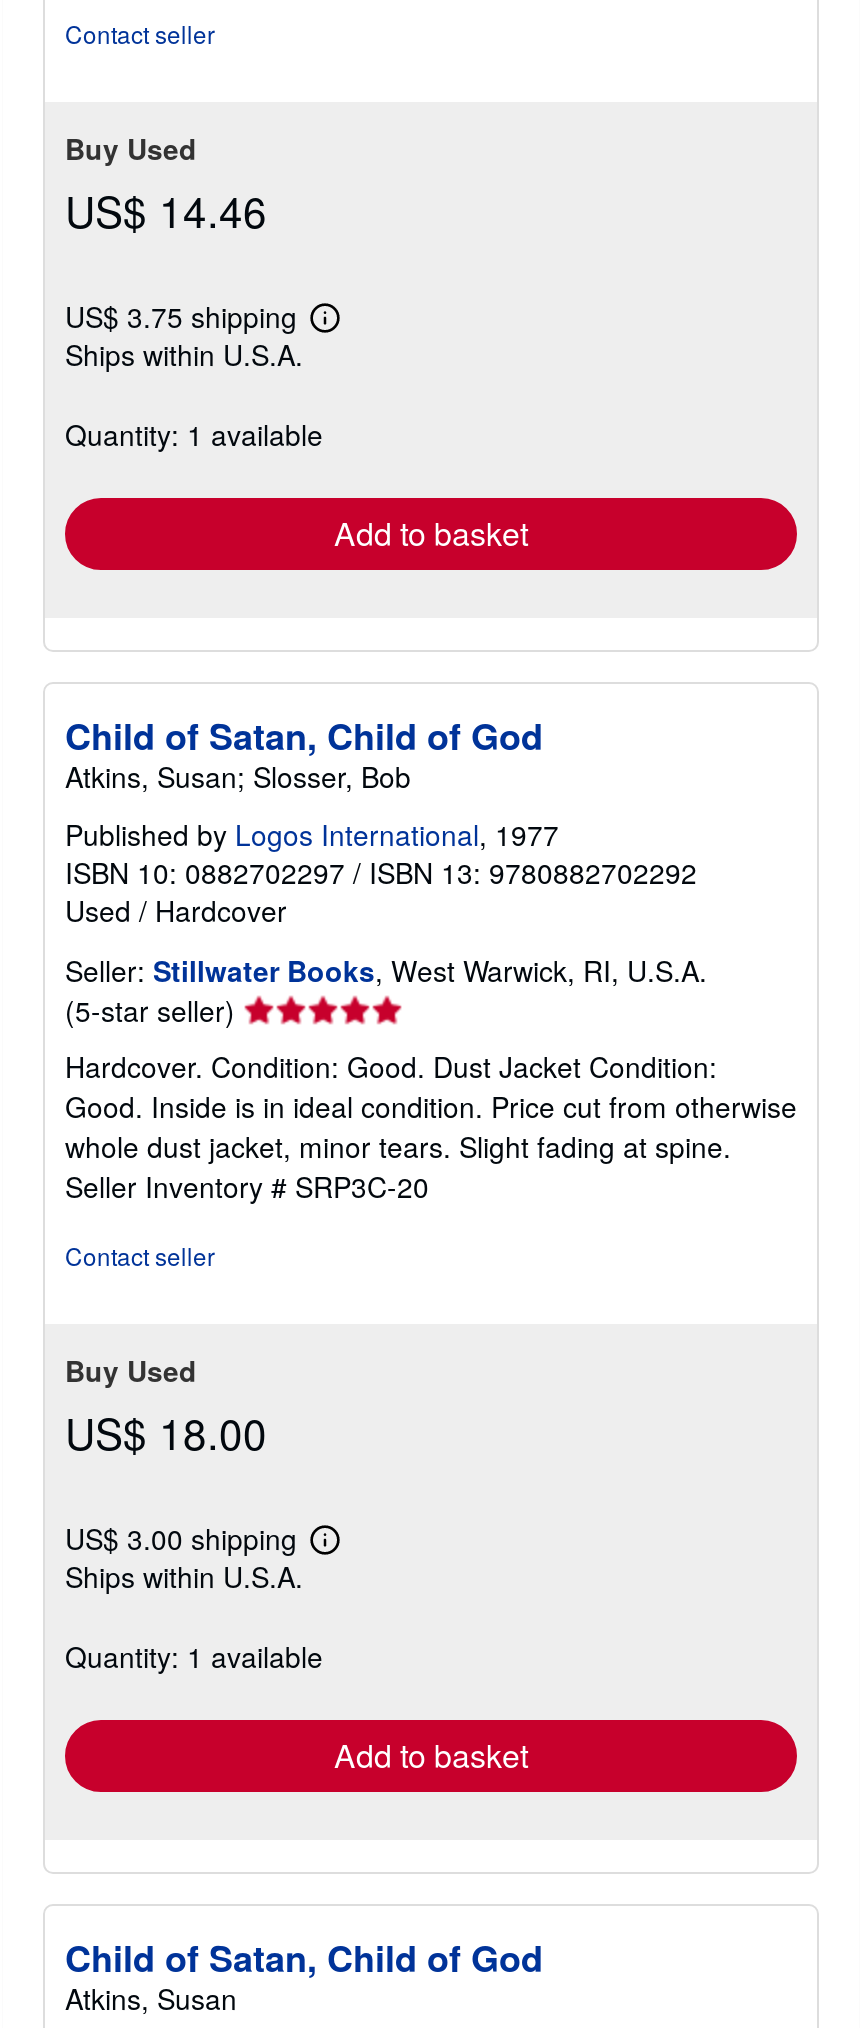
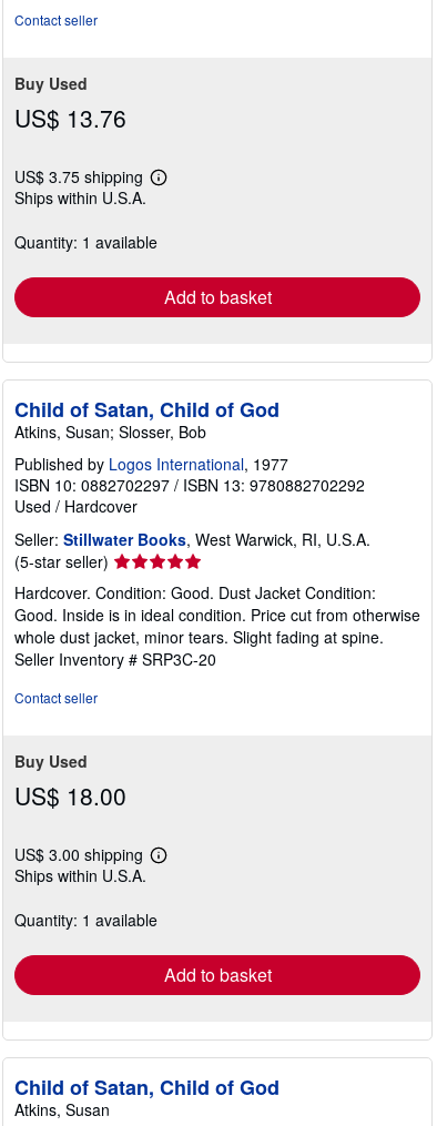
[65,180,267,240] US$ 14.46 -> [14,101,126,134] US$ 13.76

